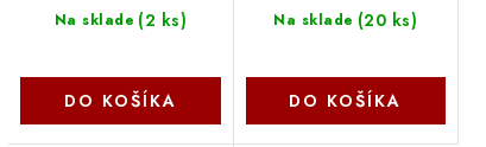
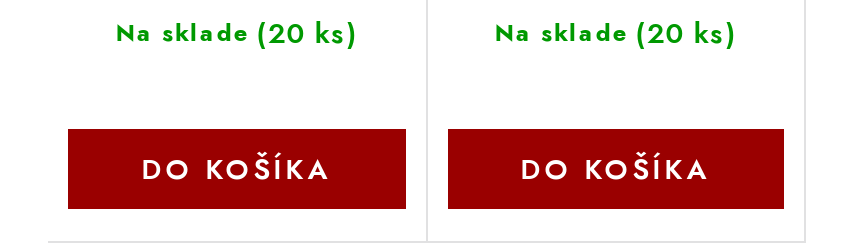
[54,8,187,32] Na sklade (2 ks) -> [116,12,358,52] Na sklade (20 ks)

